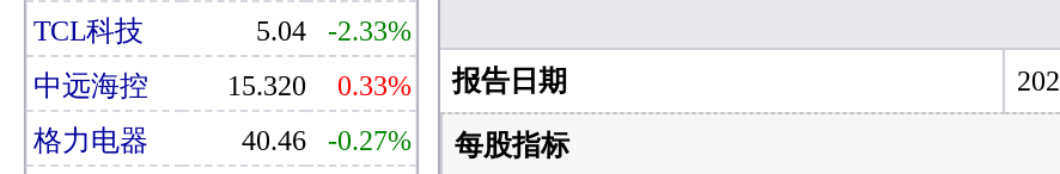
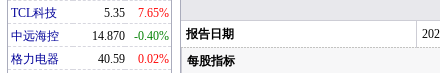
[256,14,306,48] 5.04 -> [104,6,125,20] 5.35
[328,14,412,48] -2.33% -> [138,6,169,20] 7.65%
[227,69,306,102] 15.320 -> [92,29,125,43] 14.870
[337,69,412,102] 0.33% -> [134,29,169,43] -0.40%
[242,124,306,157] 40.46 -> [98,52,125,66] 40.59
[328,124,412,157] -0.27% -> [138,52,169,66] 0.02%

